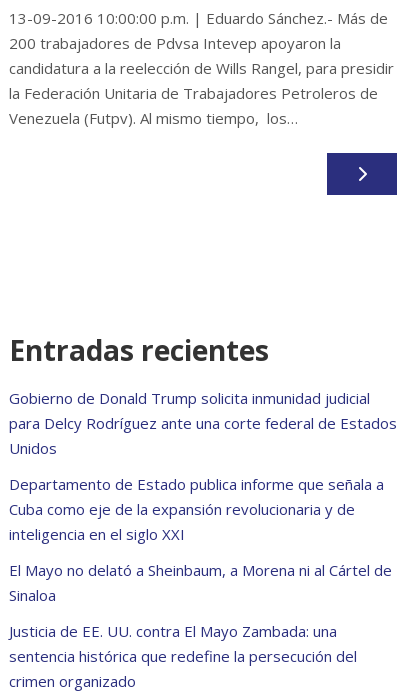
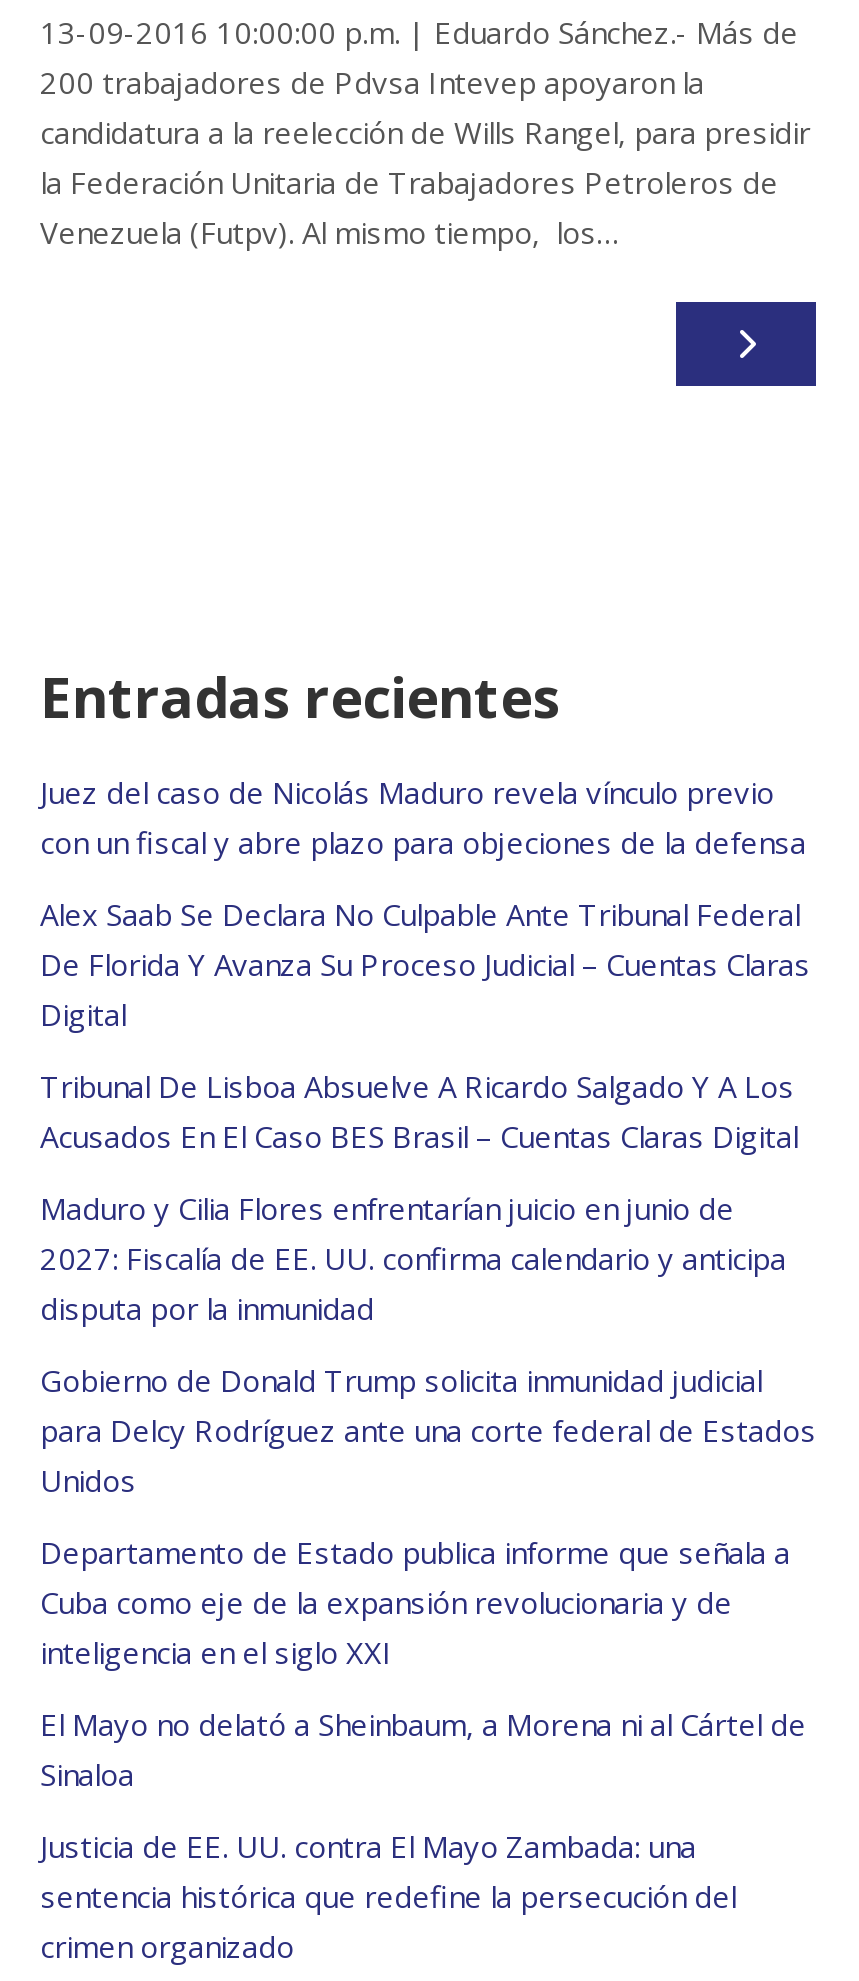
none -> [40,772,810,1328] Juez del caso de Nicolás Maduro revela vínculo previo | con un fiscal y abre plazo para objeciones de la defensa | Alex Saab Se Declara No Culpable Ante Tribunal Federal | De Florida Y Avanza Su Proceso Judicial – Cuentas Claras | Digital | Tribunal De Lisboa Absuelve A Ricardo Salgado Y A Los | Acusados En El Caso BES Brasil – Cuentas Claras Digital | Maduro y Cilia Flores enfrentarían juicio en junio de | 2027: Fiscalía de EE. UU. confirma calendario y anticipa | disputa por la inmunidad

